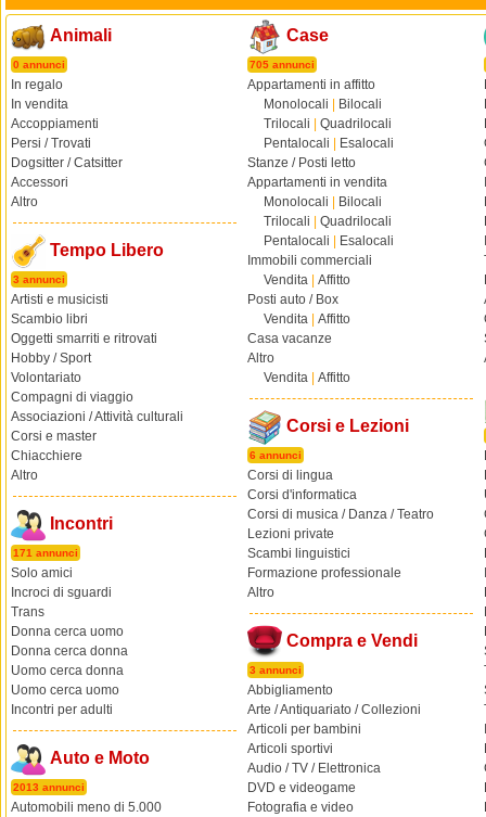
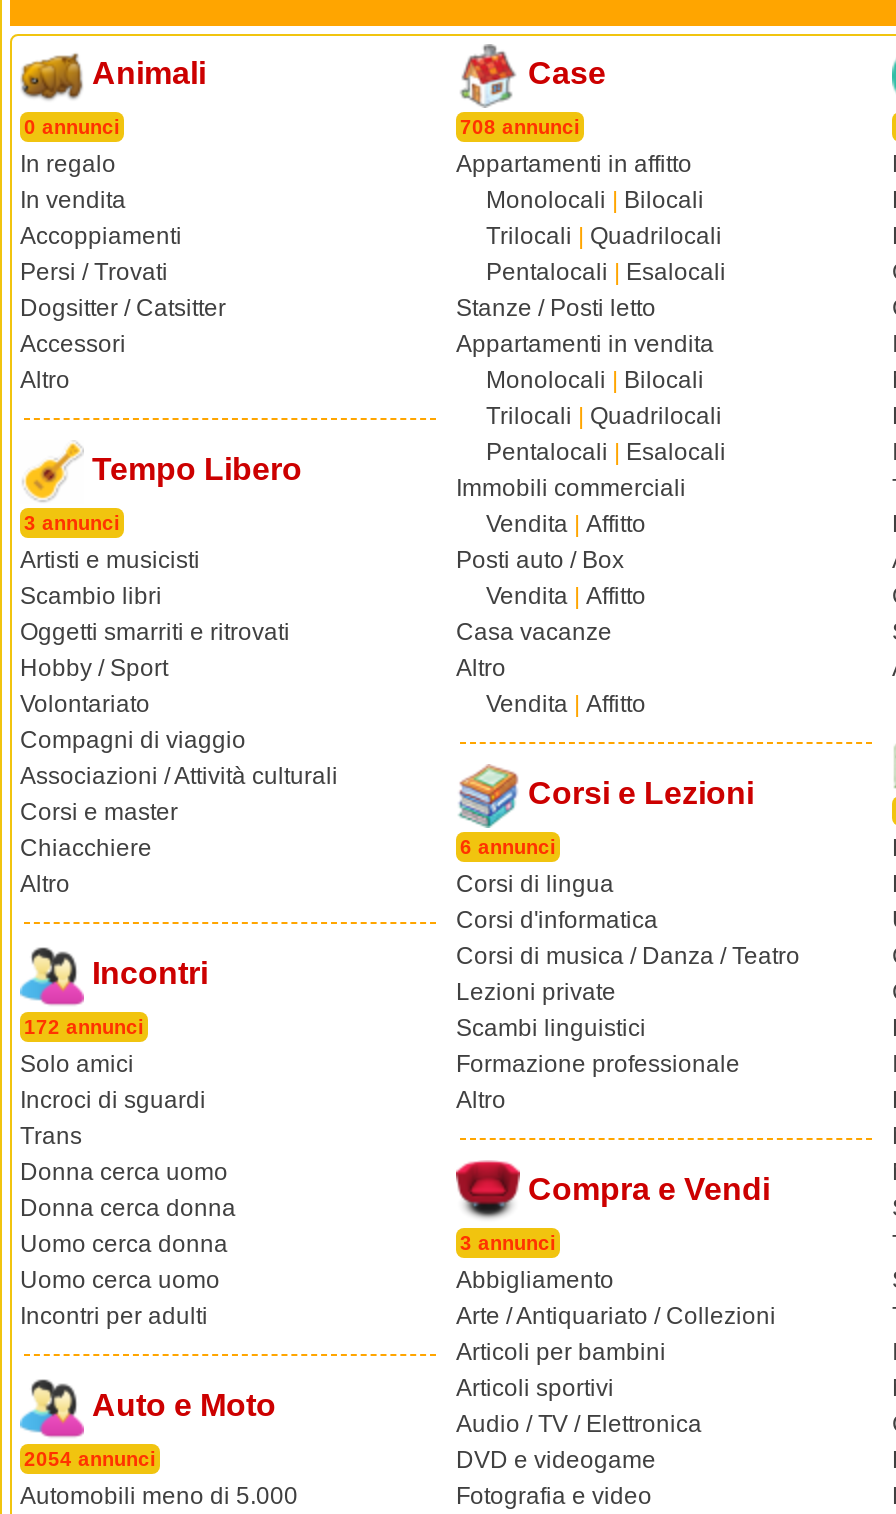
[250,59,315,71] 705 annunci -> [460,116,580,138] 708 annunci
[13,547,78,559] 171 annunci -> [24,1016,144,1038] 172 annunci
[13,781,85,793] 2013 annunci -> [24,1448,156,1470] 2054 annunci

